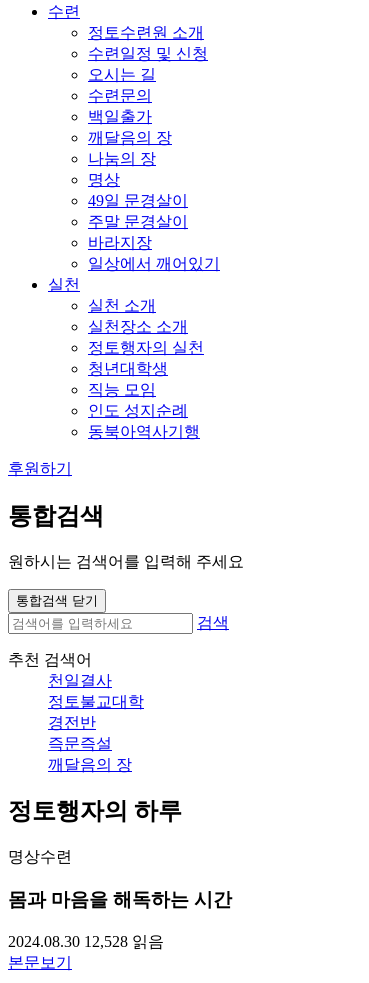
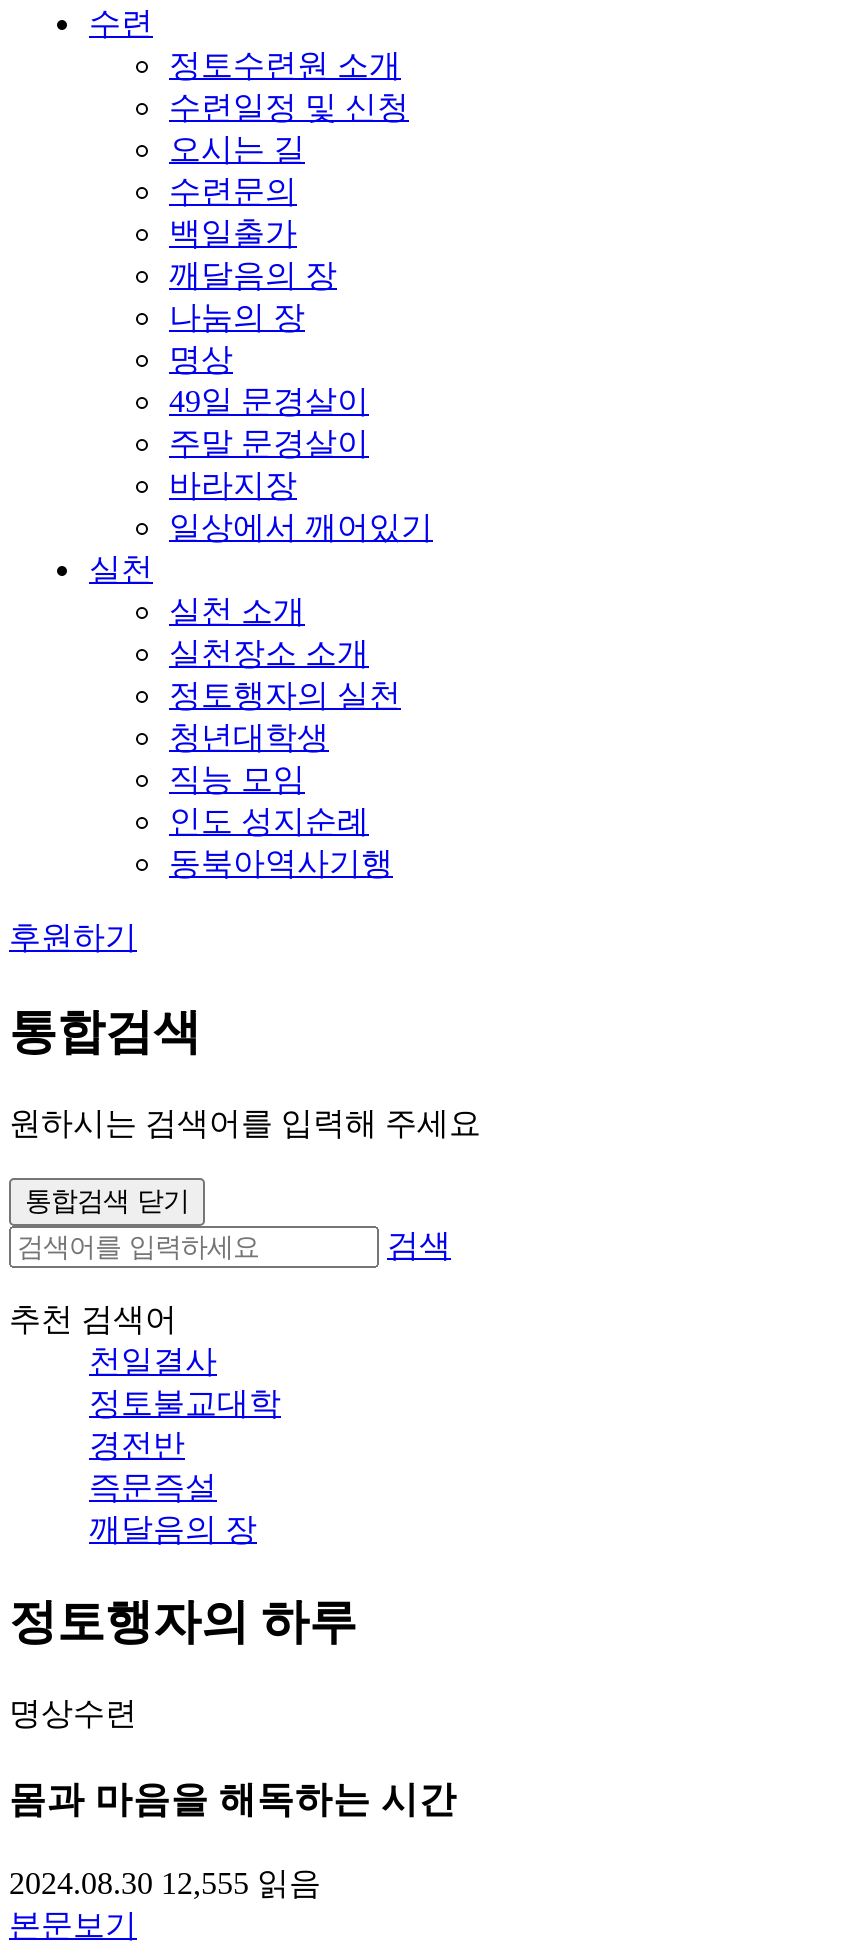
[8,933,164,950] 2024.08.30 12,528 읽음 -> [9,1866,321,1900] 2024.08.30 12,555 읽음

